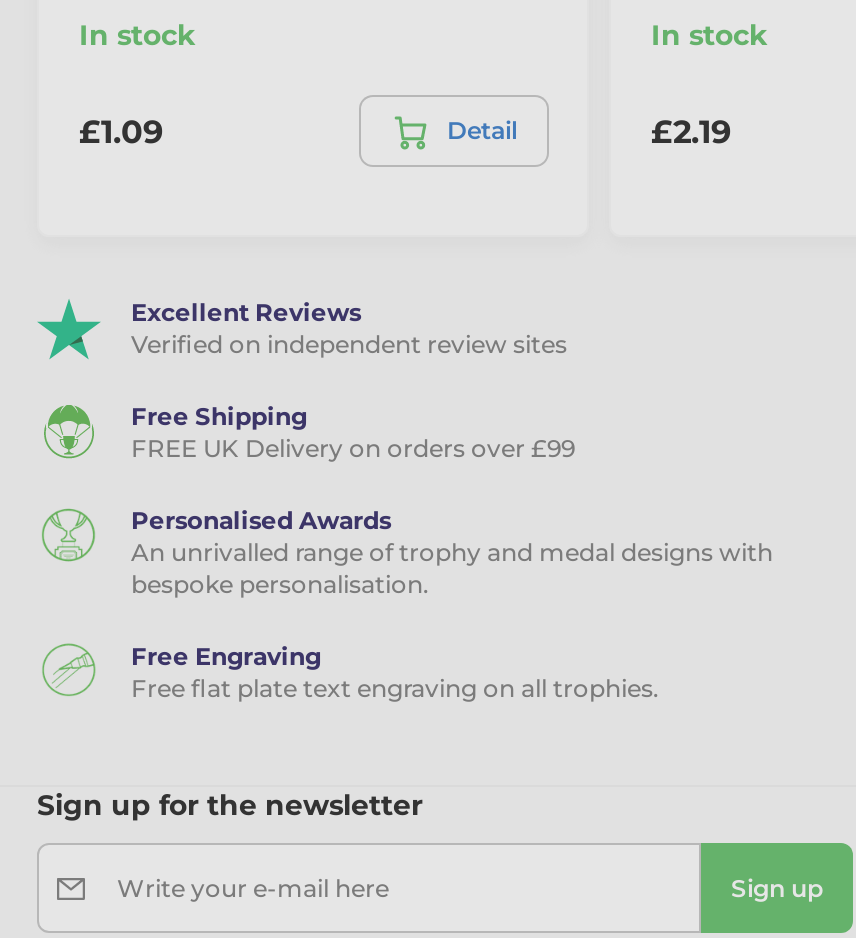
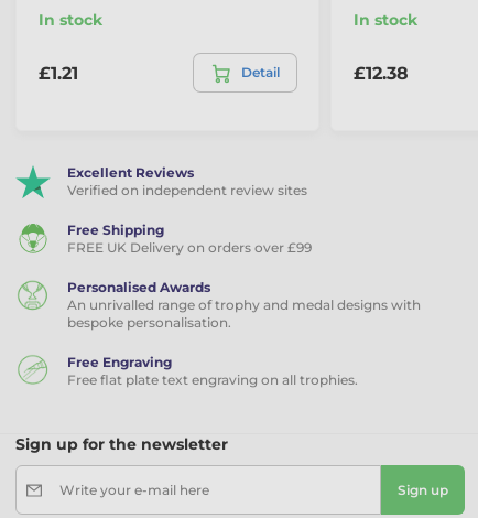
[79,113,163,151] £1.09 -> [39,63,78,84] £1.21
[651,113,731,151] £2.19 -> [354,63,409,84] £12.38

